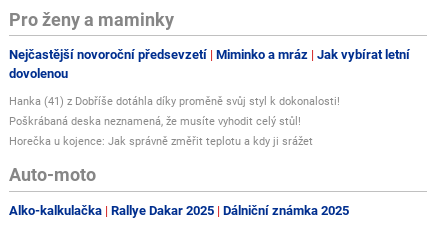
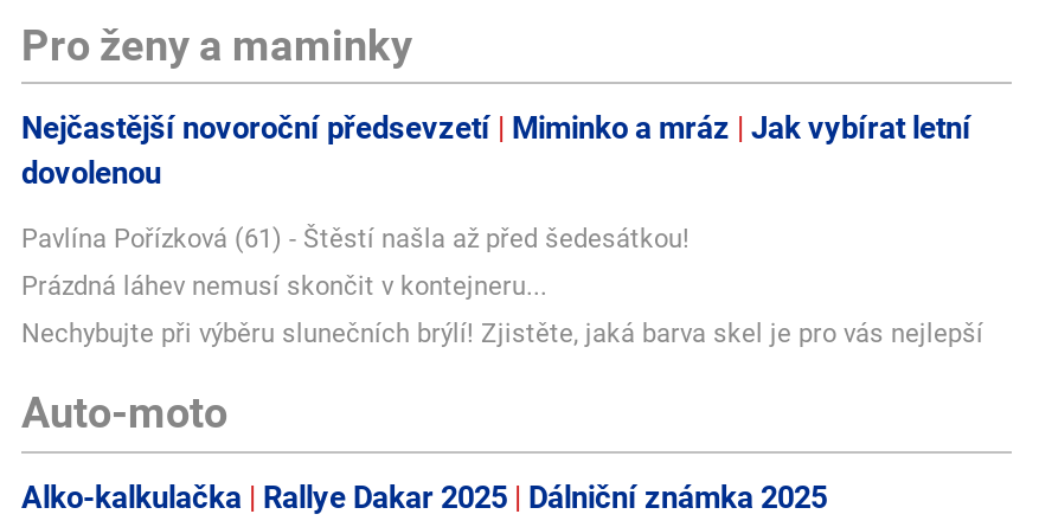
[9,95,340,108] Hanka (41) z Dobříše dotáhla díky proměně svůj styl k dokonalosti! -> [21,224,690,255] Pavlína Pořízková (61) - Štěstí našla až před šedesátkou!
[9,115,301,128] Poškrábaná deska neznamená, že musíte vyhodit celý stůl! -> [21,272,547,302] Prázdná láhev nemusí skončit v kontejneru...
[9,135,313,148] Horečka u kojence: Jak správně změřit teplotu a kdy ji srážet -> [21,319,983,350] Nechybujte při výběru slunečních brýlí! Zjistěte, jaká barva skel je pro vás nejlepší

